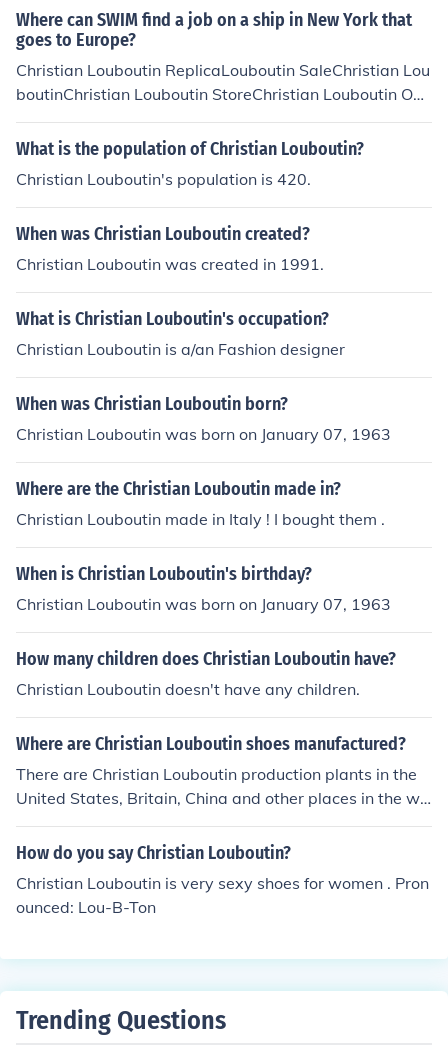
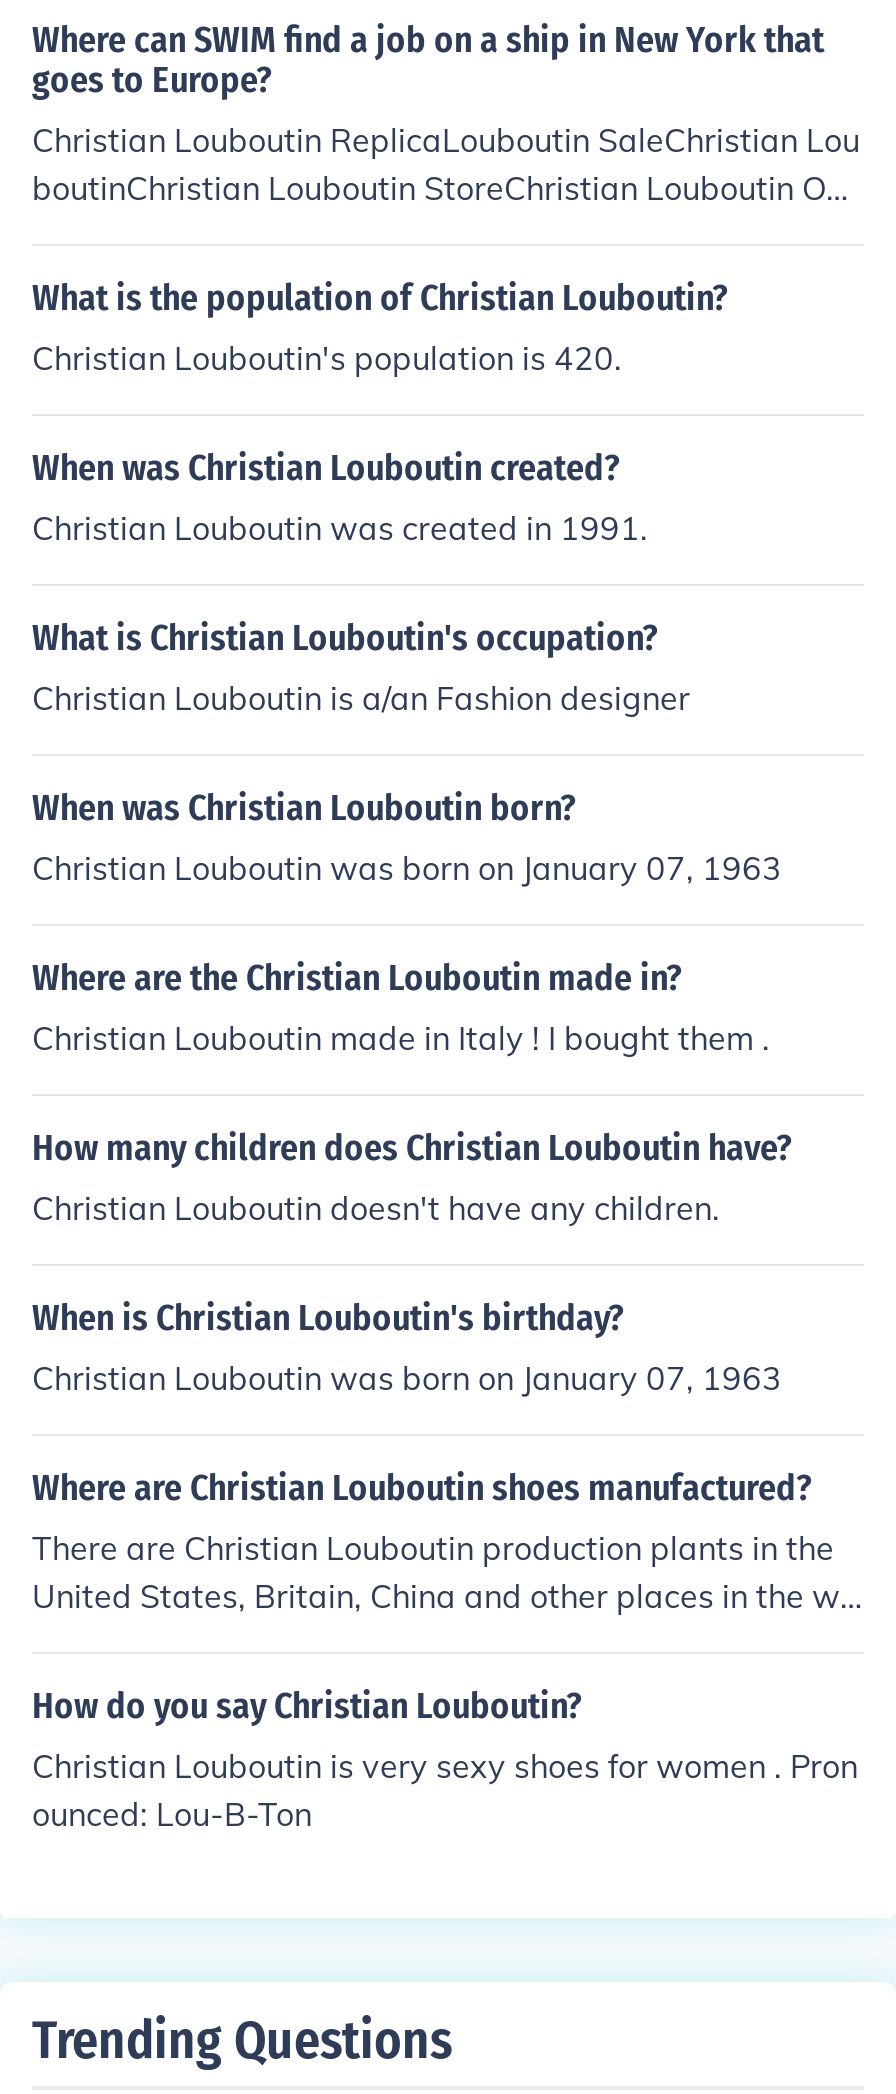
moved [16,563,391,614] -> [32,1296,782,1398]: When is Christian Louboutin's birthday? | Christian Louboutin was born on January 07, 1963
moved [16,648,396,699] -> [32,1126,792,1228]: How many children does Christian Louboutin have? | Christian Louboutin doesn't have any children.

